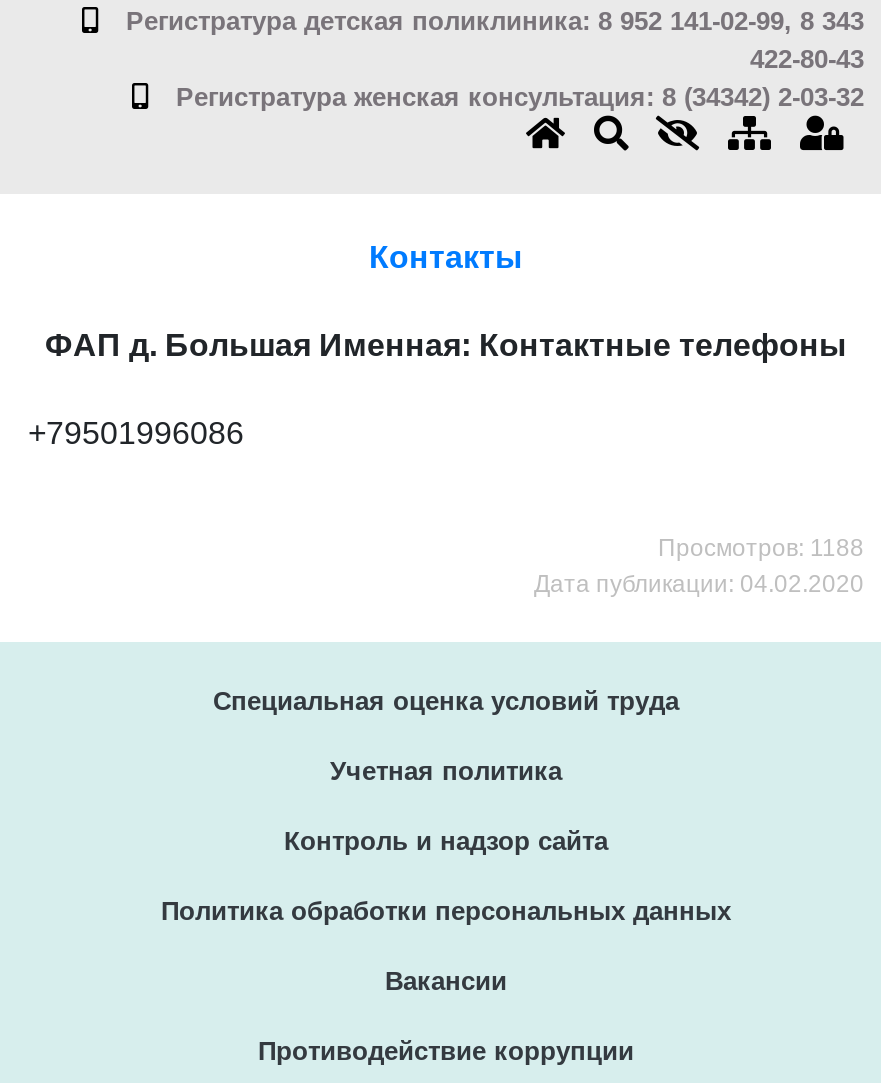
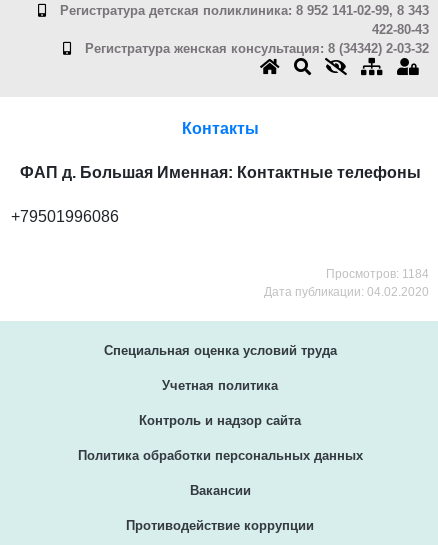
[658,534,864,562] Просмотров: 1188 -> [326,267,429,281] Просмотров: 1184

